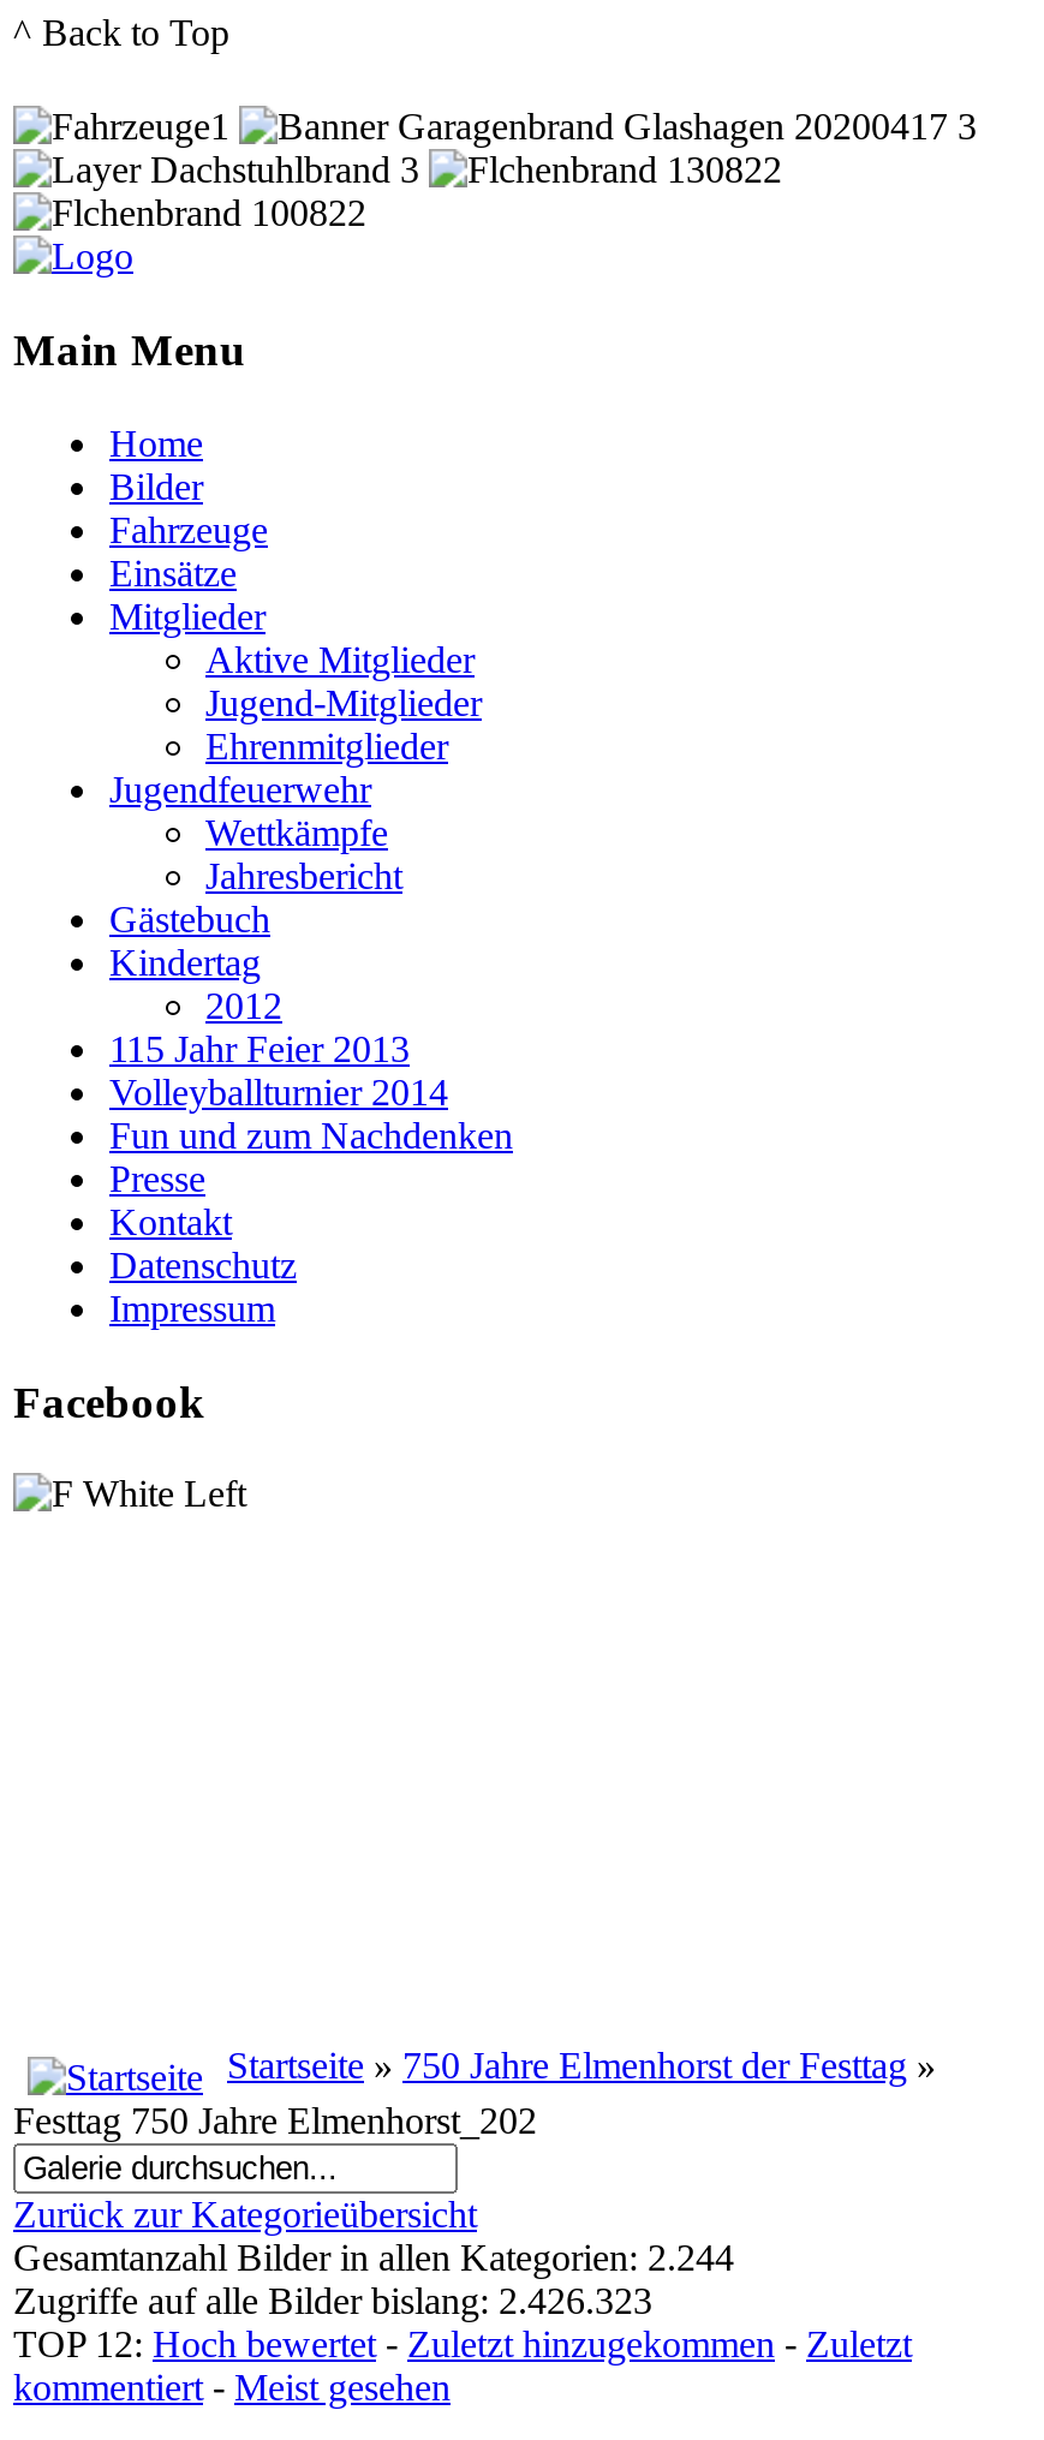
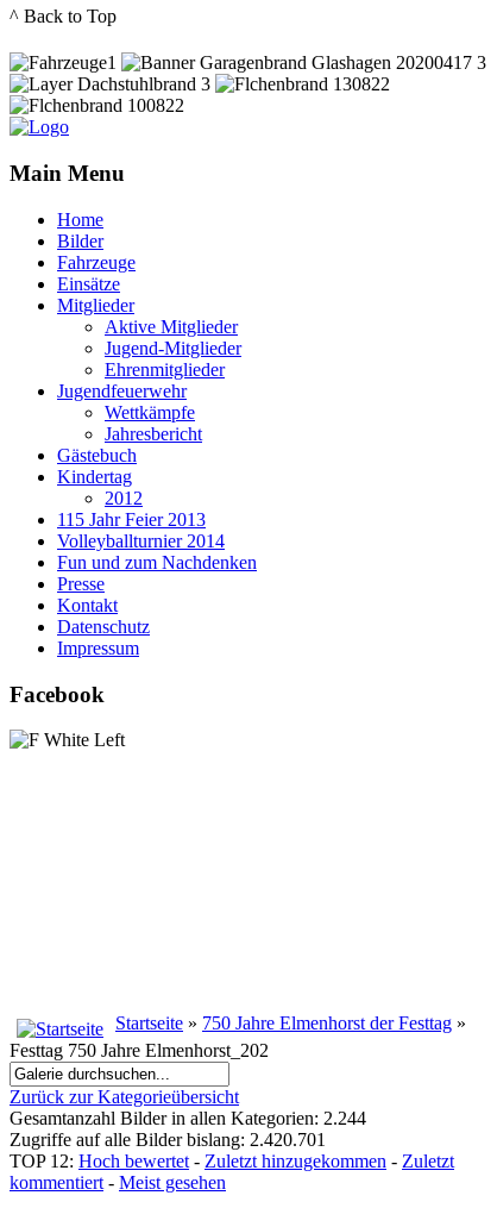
[13,2281,652,2322] Zugriffe auf alle Bilder bislang: 2.426.323 -> [10,1130,326,1150] Zugriffe auf alle Bilder bislang: 2.420.701

